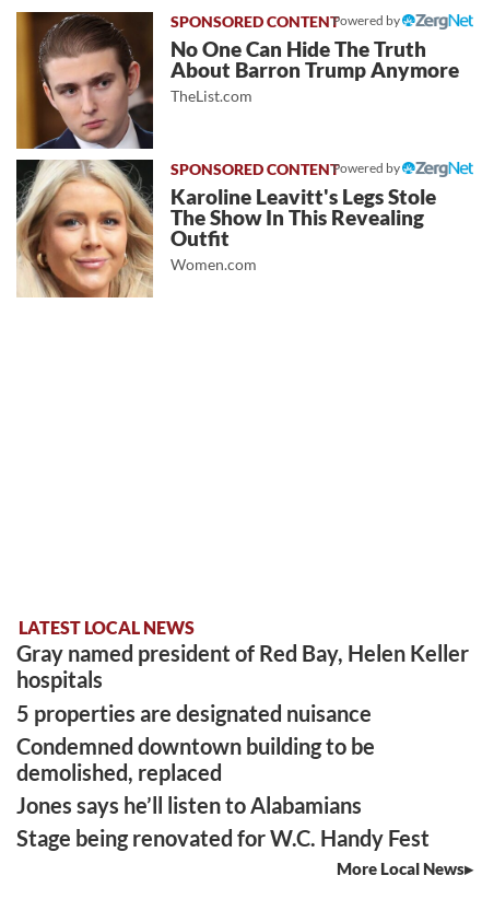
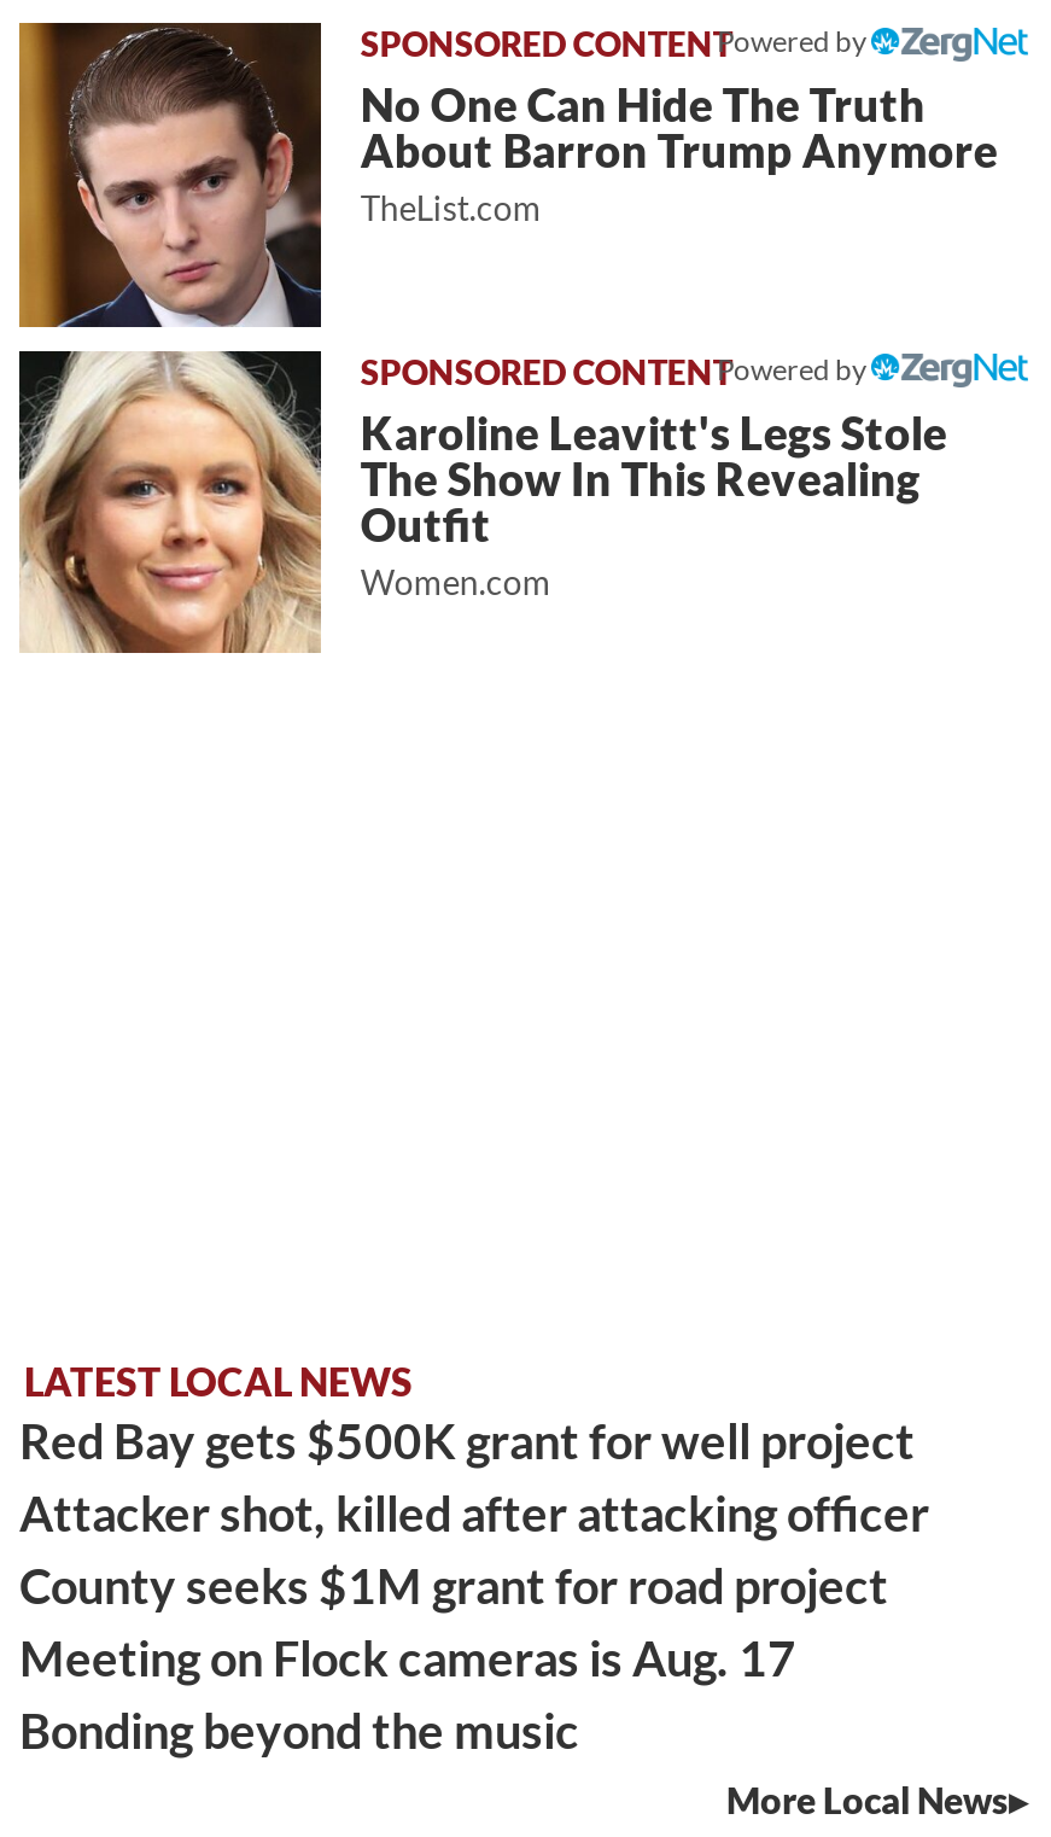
[16,640,469,851] Gray named president of Red Bay, Helen Keller | hospitals | 5 properties are designated nuisance | Condemned downtown building to be | demolished, replaced | Jones says he’ll listen to Alabamians | Stage being renovated for W.C. Handy Fest -> [19,1409,929,1759] Red Bay gets $500K grant for well project | Attacker shot, killed after attacking officer | County seeks $1M grant for road project | Meeting on Flock cameras is Aug. 17 | Bonding beyond the music

